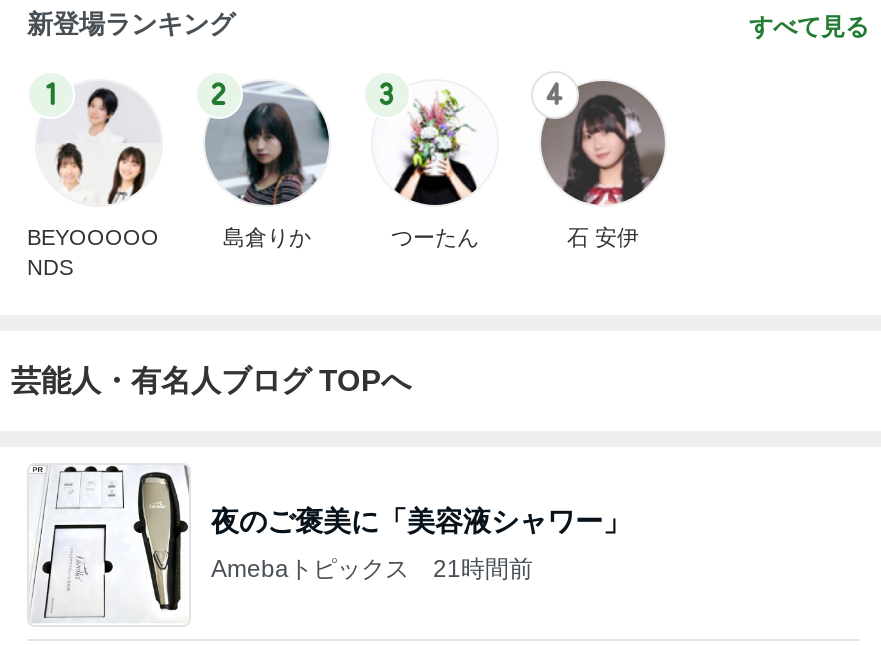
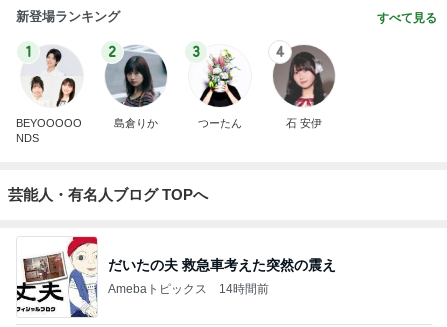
[29,463,631,625] [image] | 夜のご褒美に「美容液シャワー」 -> [16,236,336,318] [image] | だいたの夫 救急車考えた突然の震え
[211,554,533,582] Amebaトピックス 21時間前 -> [108,281,269,295] Amebaトピックス 14時間前

